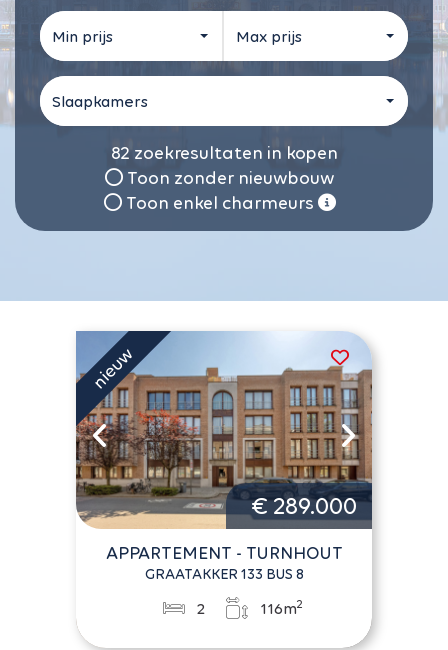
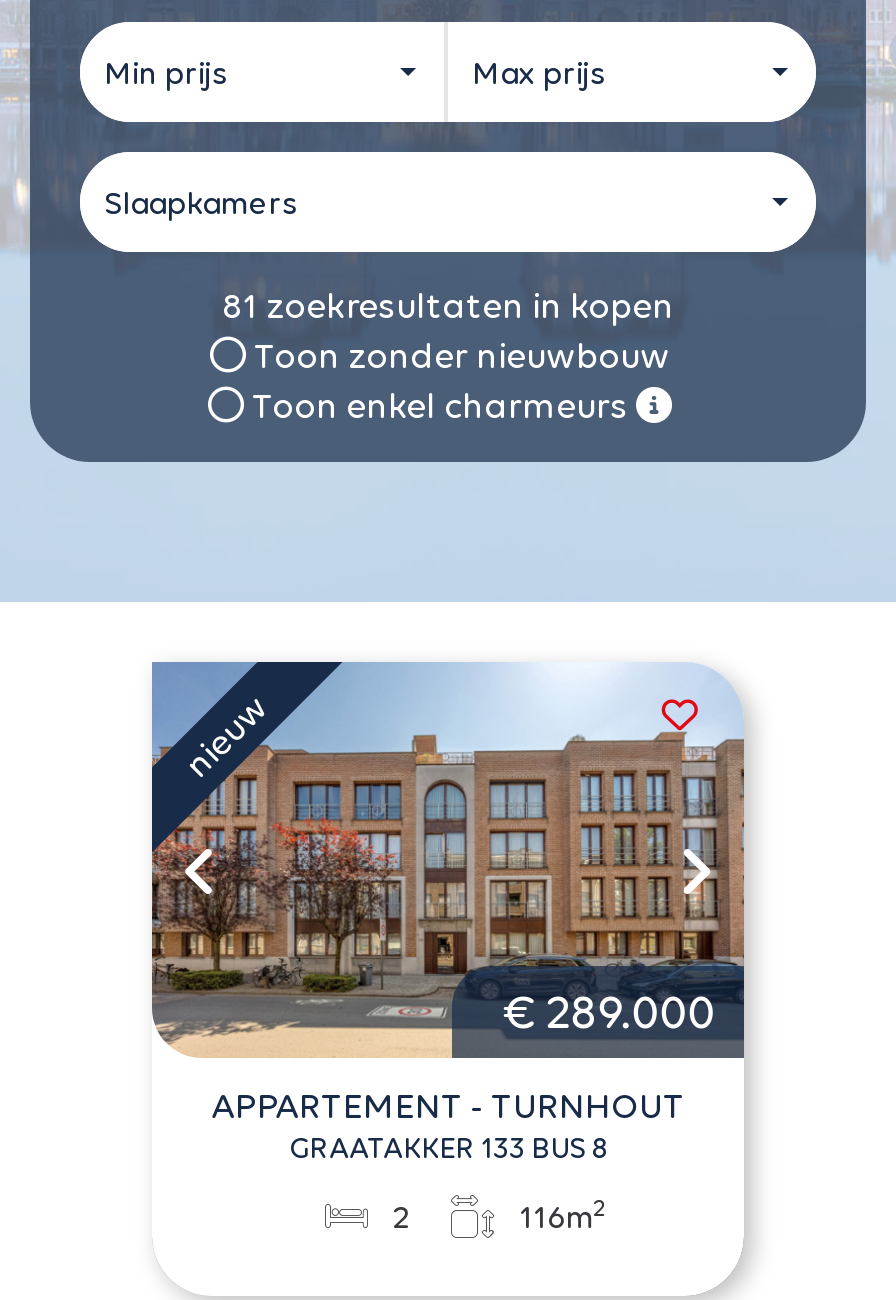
[110,142,337,164] 82 zoekresultaten in kopen -> [222,284,674,328] 81 zoekresultaten in kopen

